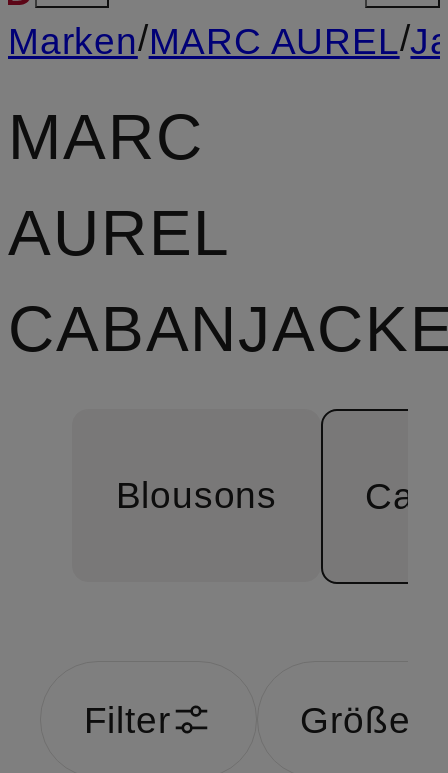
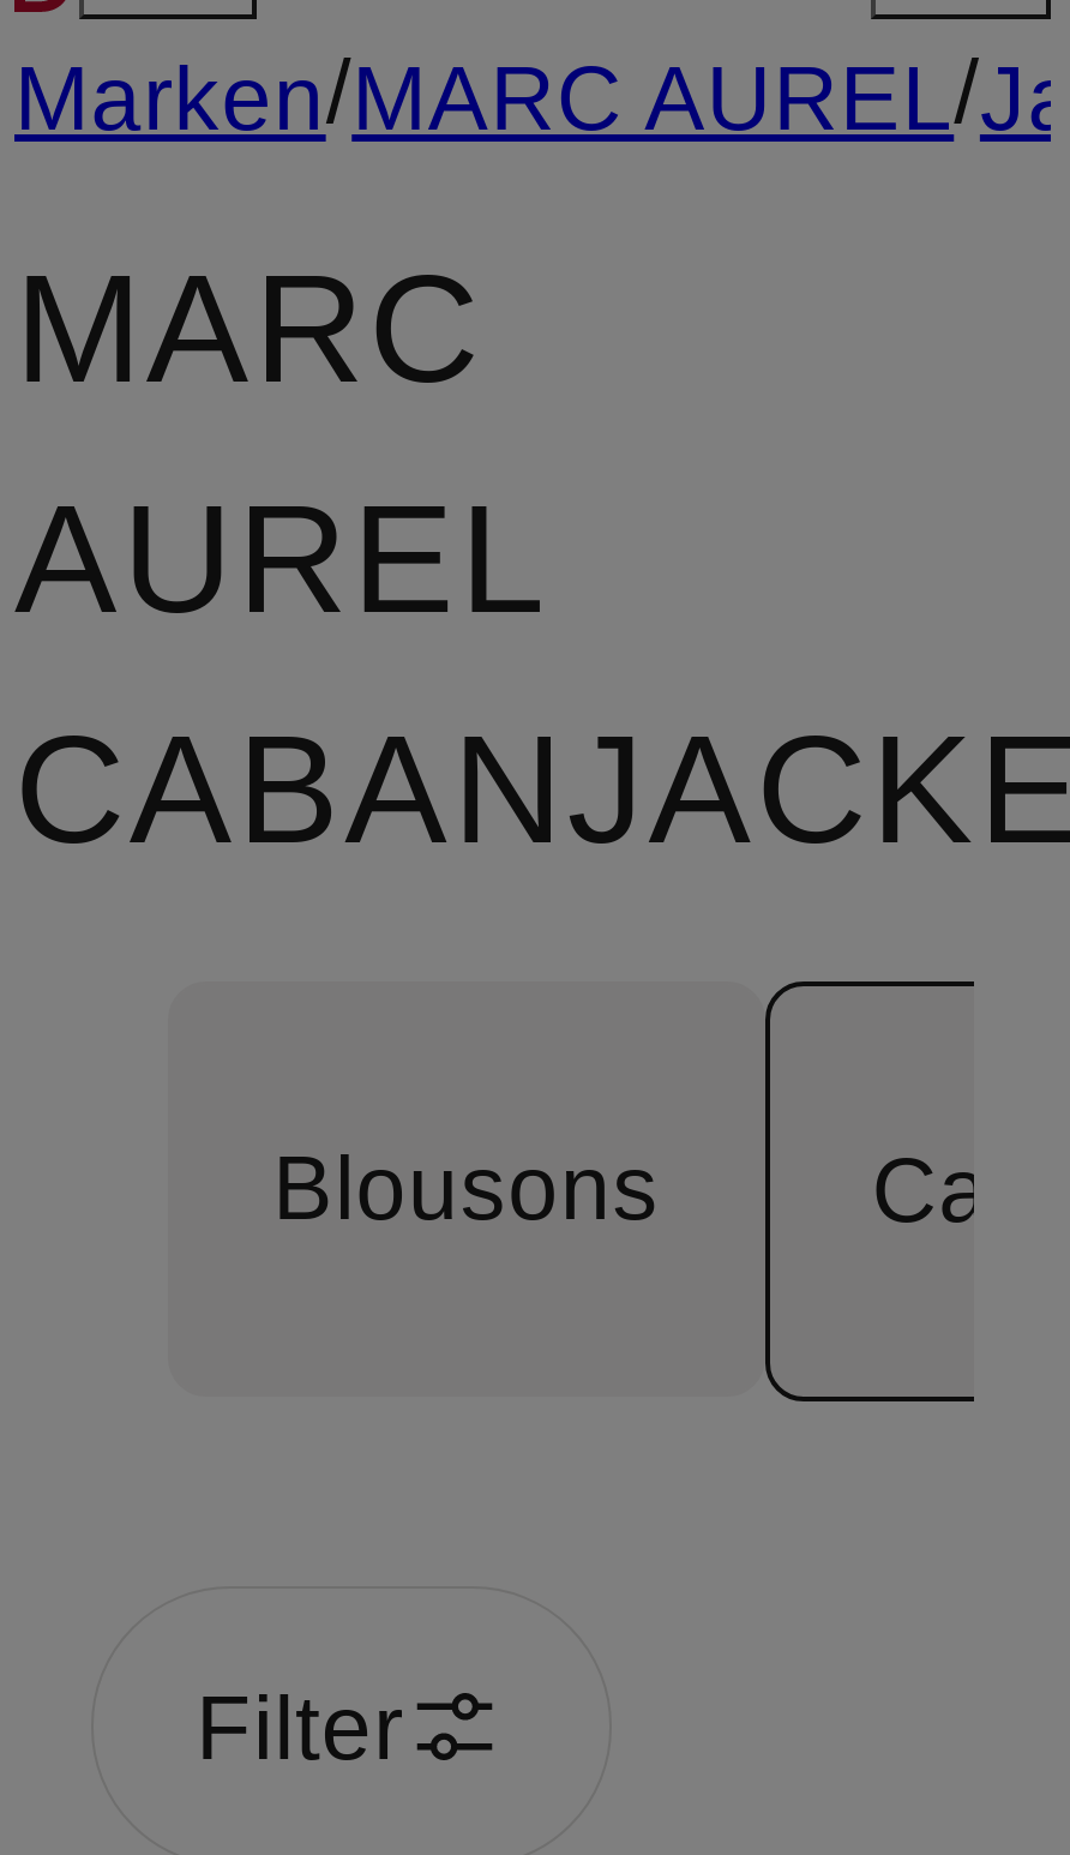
[300,699,410,741] Größe -> none

